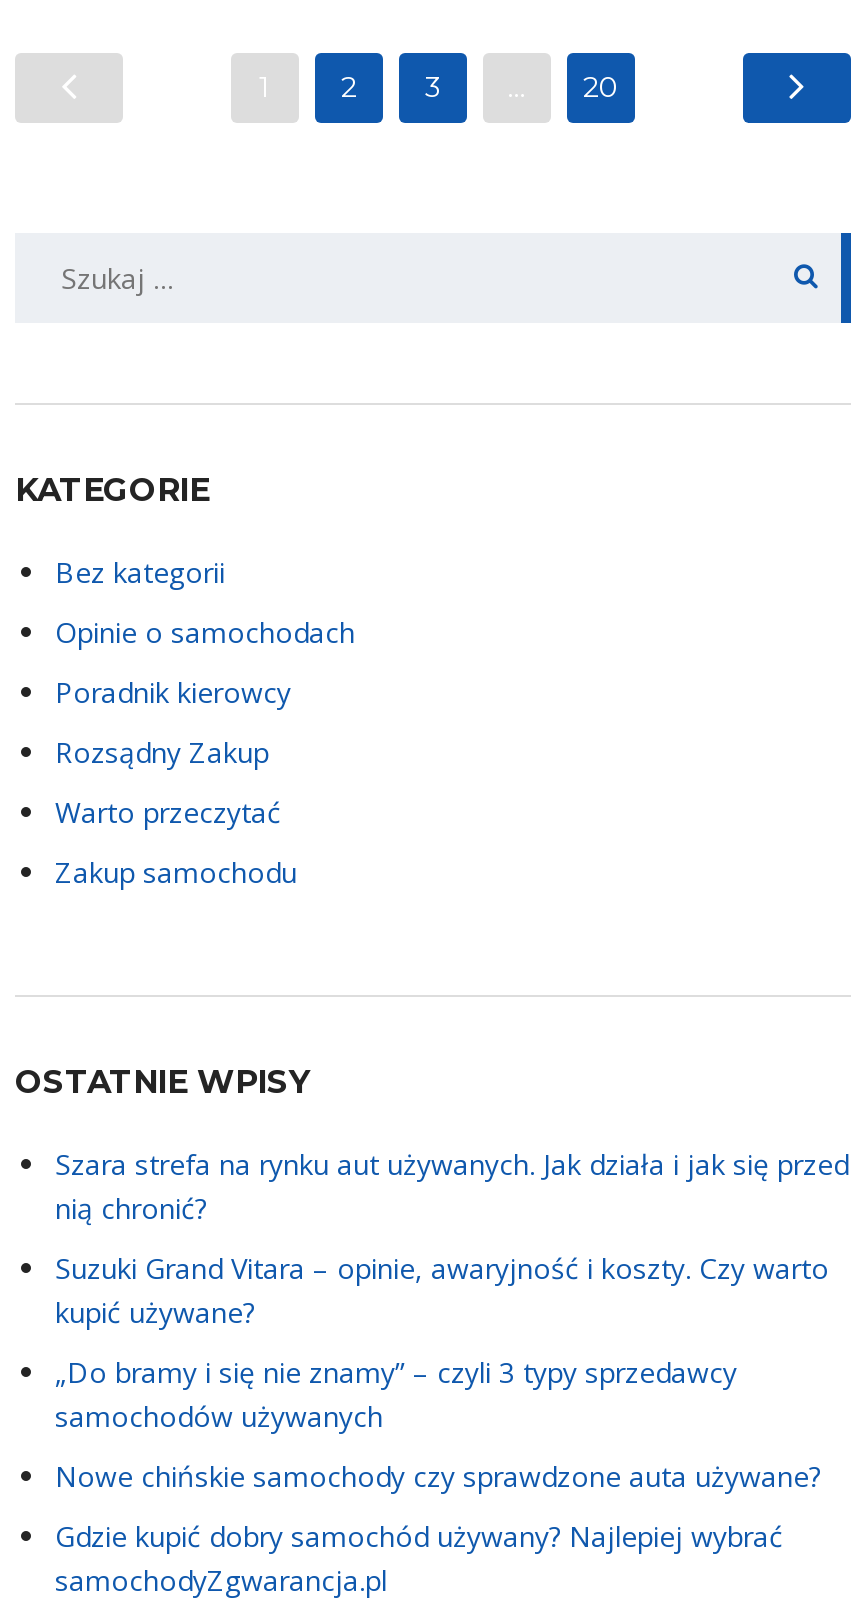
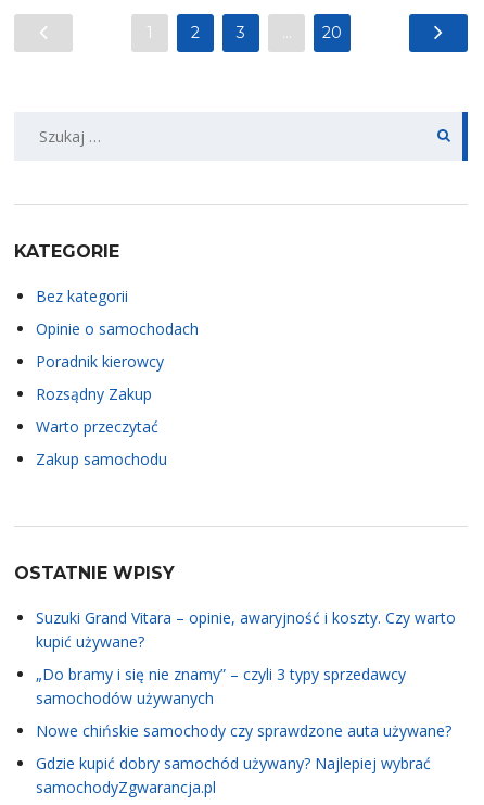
[55,1146,849,1228] Szara strefa na rynku aut używanych. Jak działa i jak się przed | nią chronić? -> none

